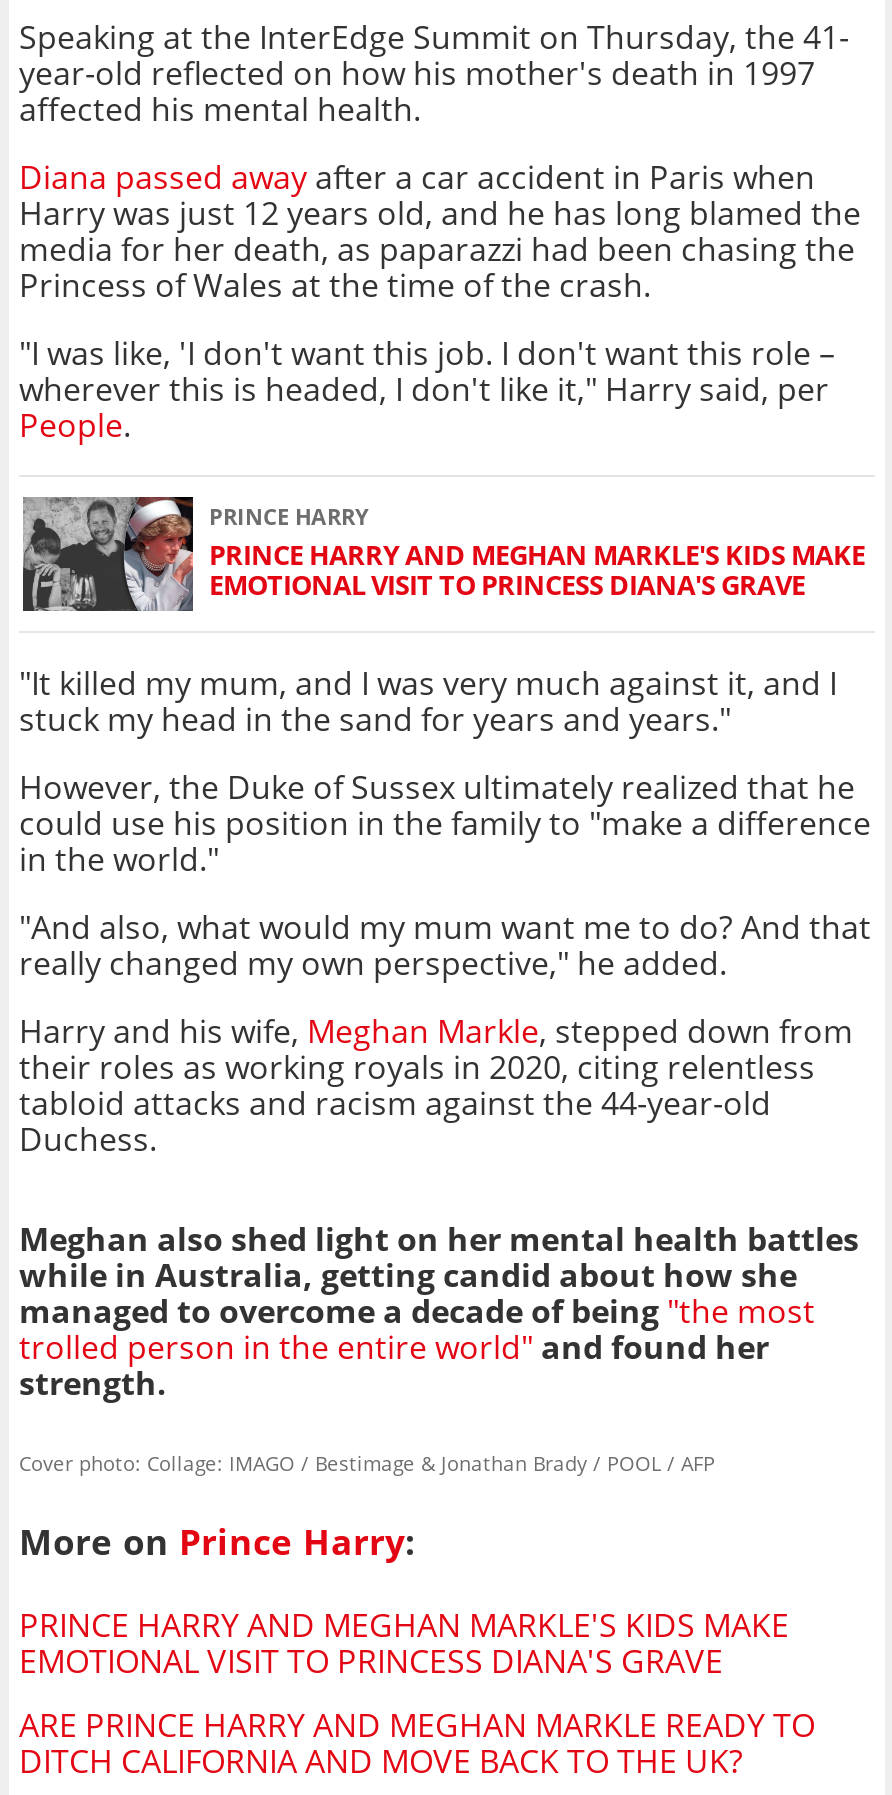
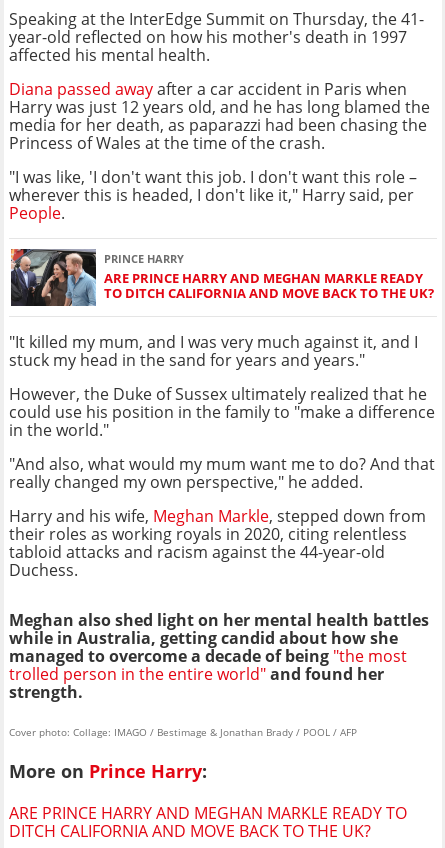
[21,495,865,613] [image] | PRINCE HARRY AND MEGHAN MARKLE'S KIDS MAKE | EMOTIONAL VISIT TO PRINCESS DIANA'S GRAVE -> [10,248,434,307] [image] | ARE PRINCE HARRY AND MEGHAN MARKLE READY | TO DITCH CALIFORNIA AND MOVE BACK TO THE UK?
[19,1603,789,1683] PRINCE HARRY AND MEGHAN MARKLE'S KIDS MAKE | EMOTIONAL VISIT TO PRINCESS DIANA'S GRAVE -> none

